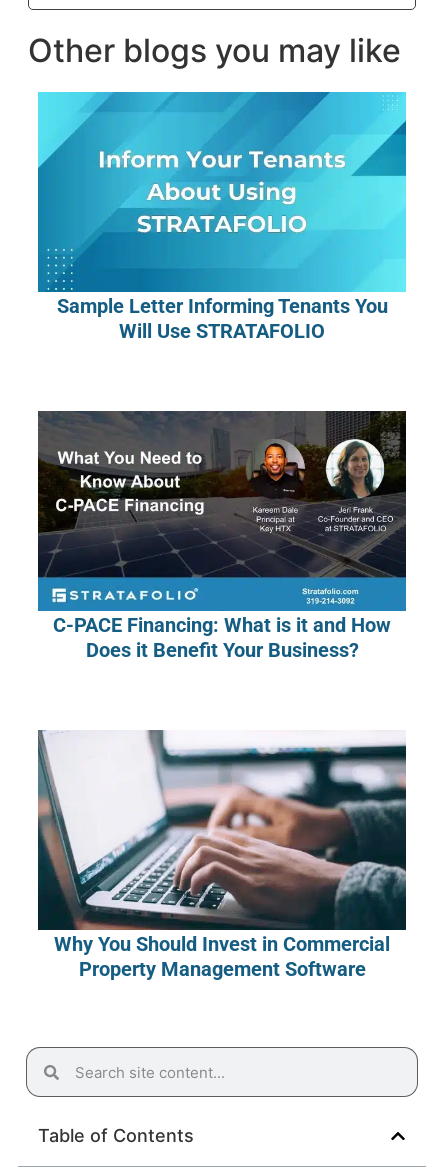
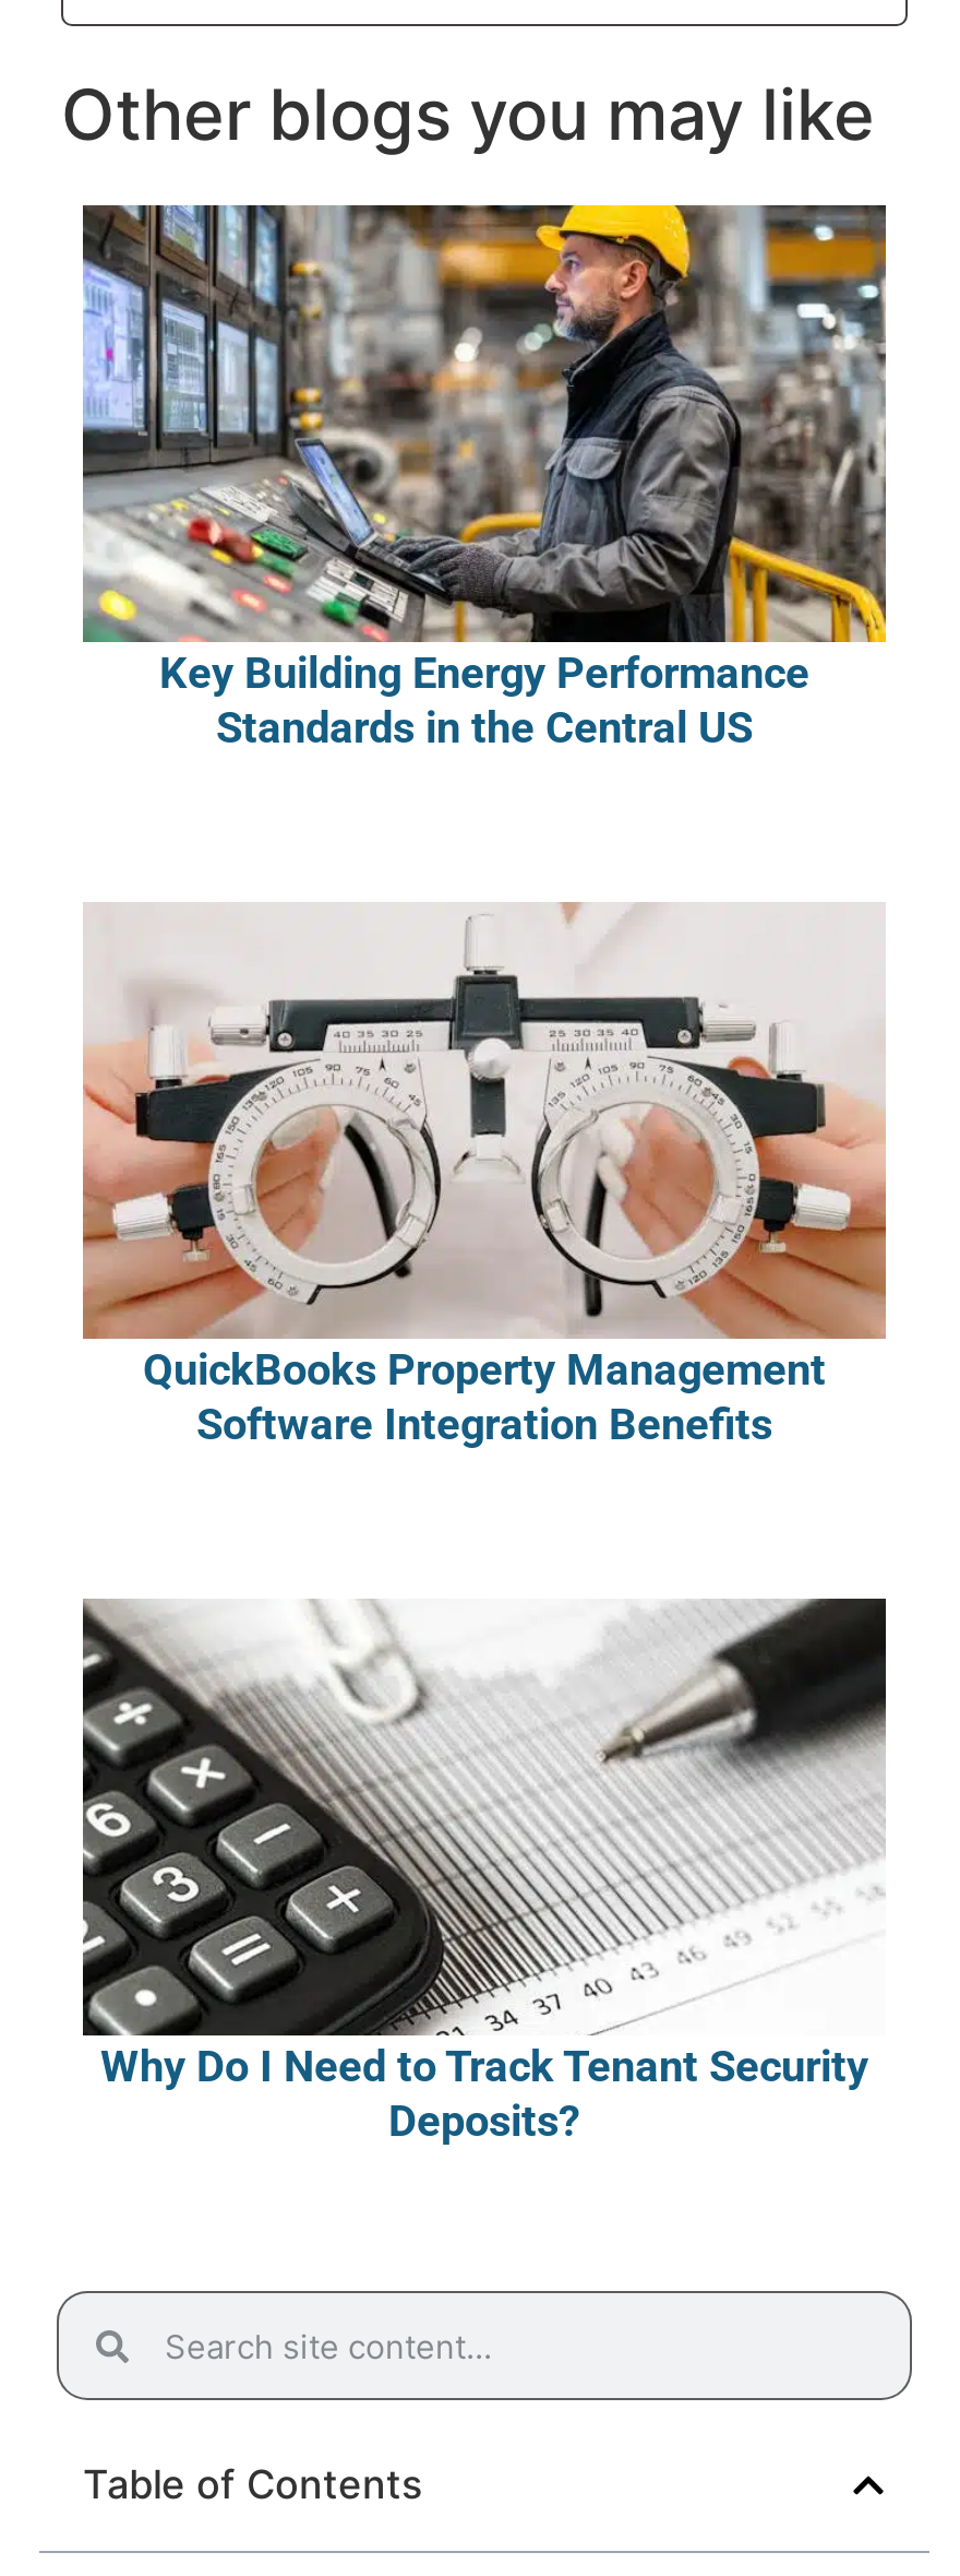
[37,91,407,343] [image] | Sample Letter Informing Tenants You | Will Use STRATAFOLIO -> [81,203,888,753] [image] | Key Building Energy Performance | Standards in the Central US
[37,410,407,662] [image] | C-PACE Financing: What is it and How | Does it Benefit Your Business? -> [81,902,888,1450] [image] | QuickBooks Property Management | Software Integration Benefits
[37,729,407,981] [image] | Why You Should Invest in Commercial | Property Management Software -> [81,1596,888,2147] [image] | Why Do I Need to Track Tenant Security | Deposits?

